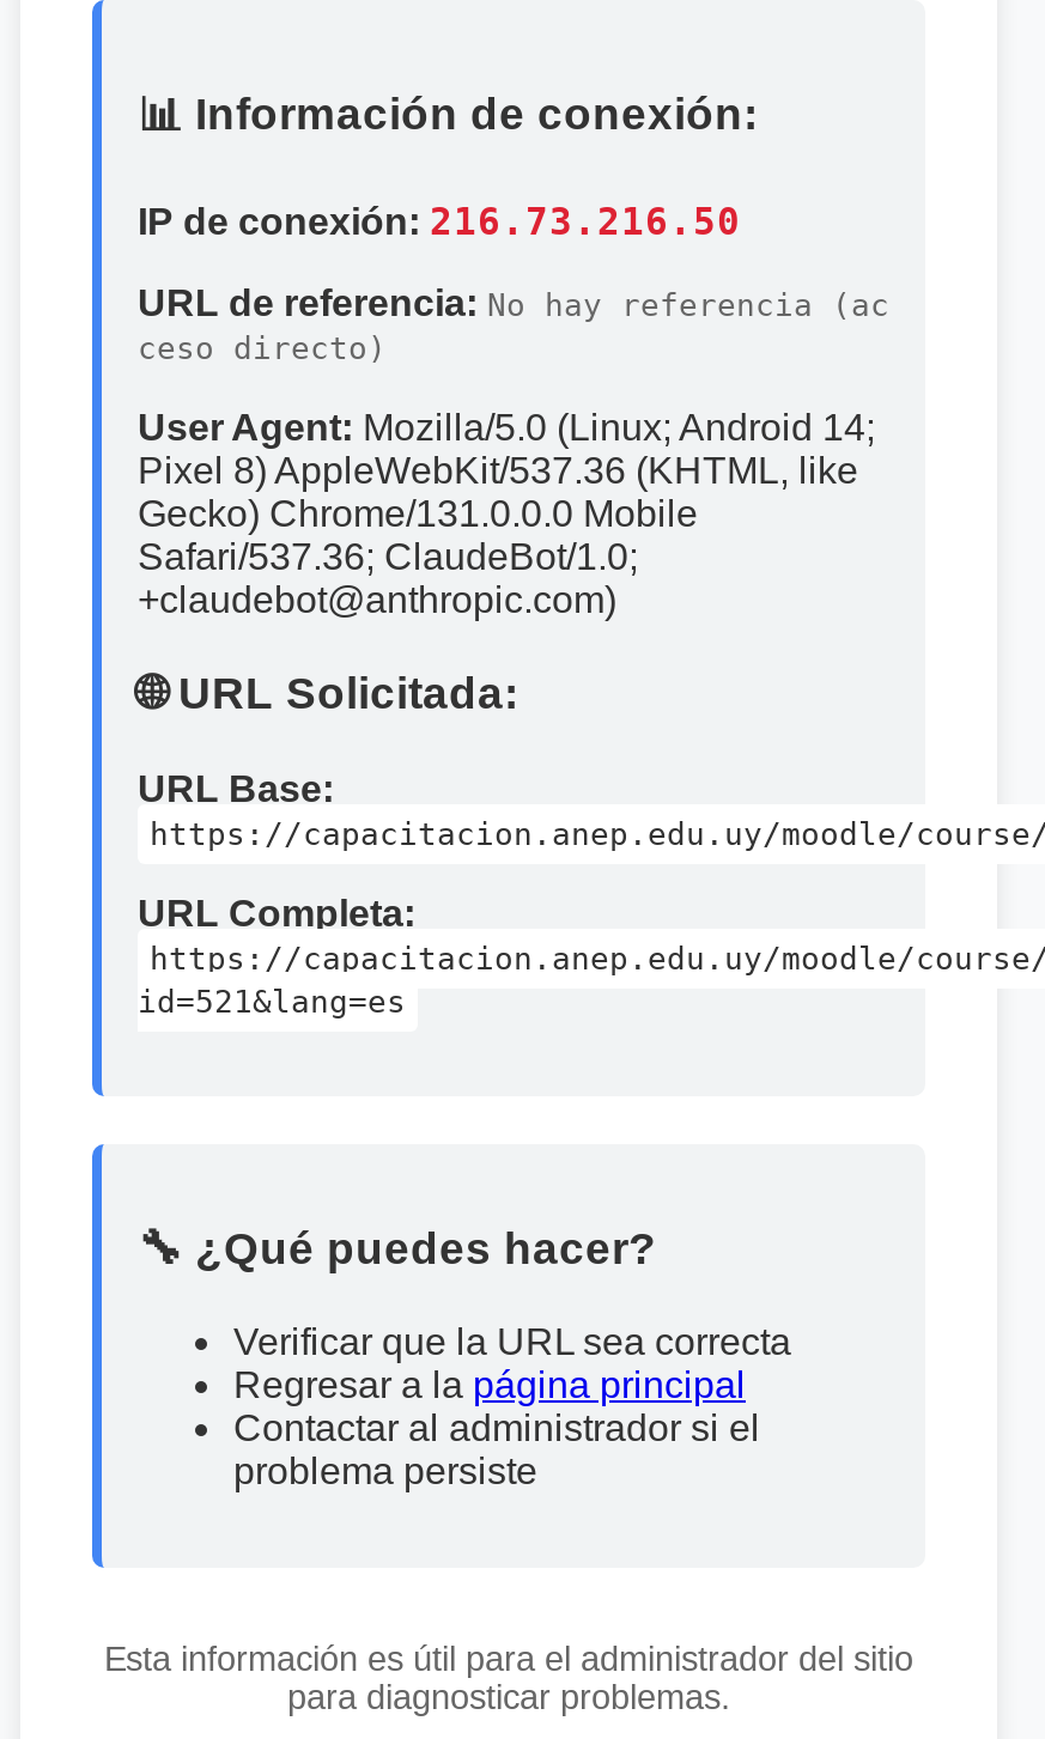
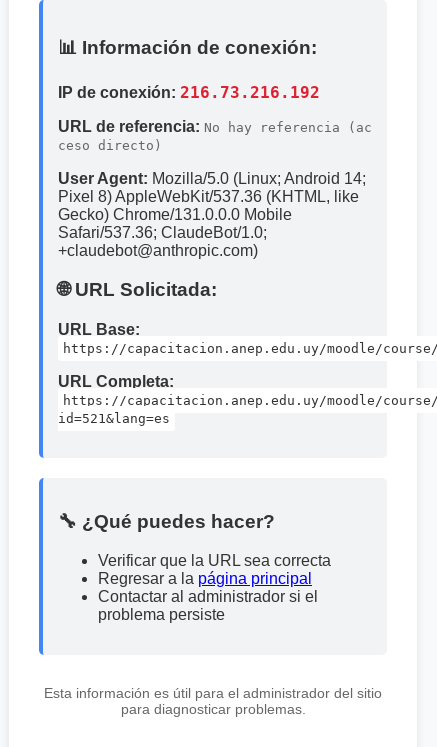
[138,202,741,245] IP de conexión: 216.73.216.50 -> [58,84,320,102] IP de conexión: 216.73.216.192

